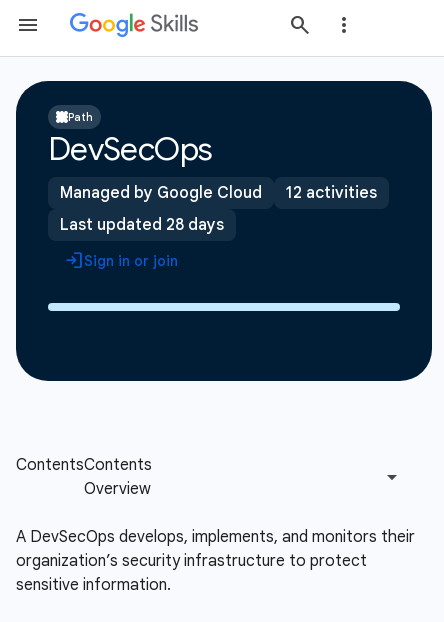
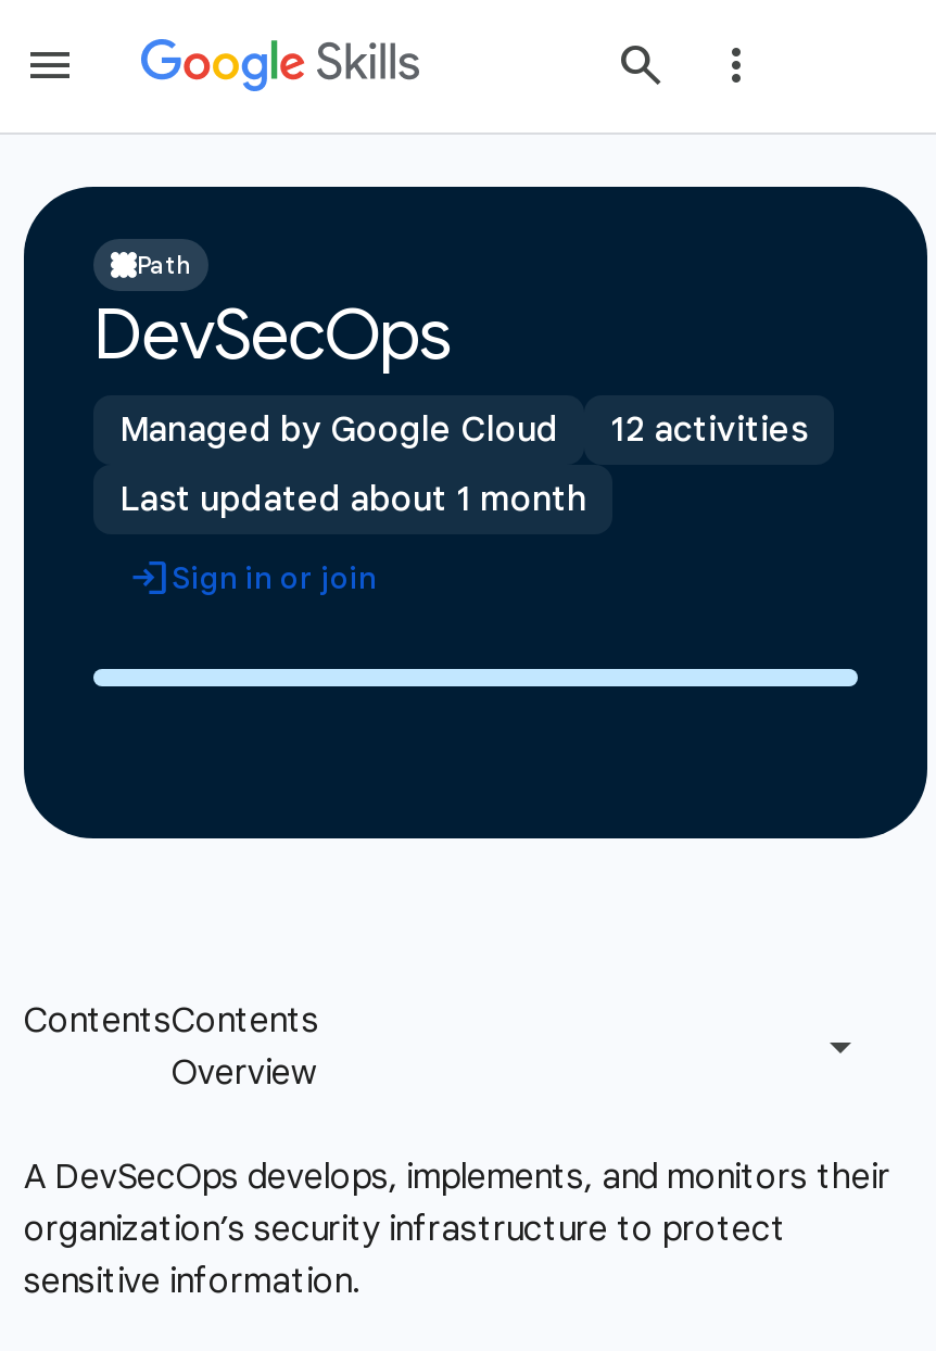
[60,215,224,235] Last updated 28 days -> [119,478,586,521] Last updated about 1 month

